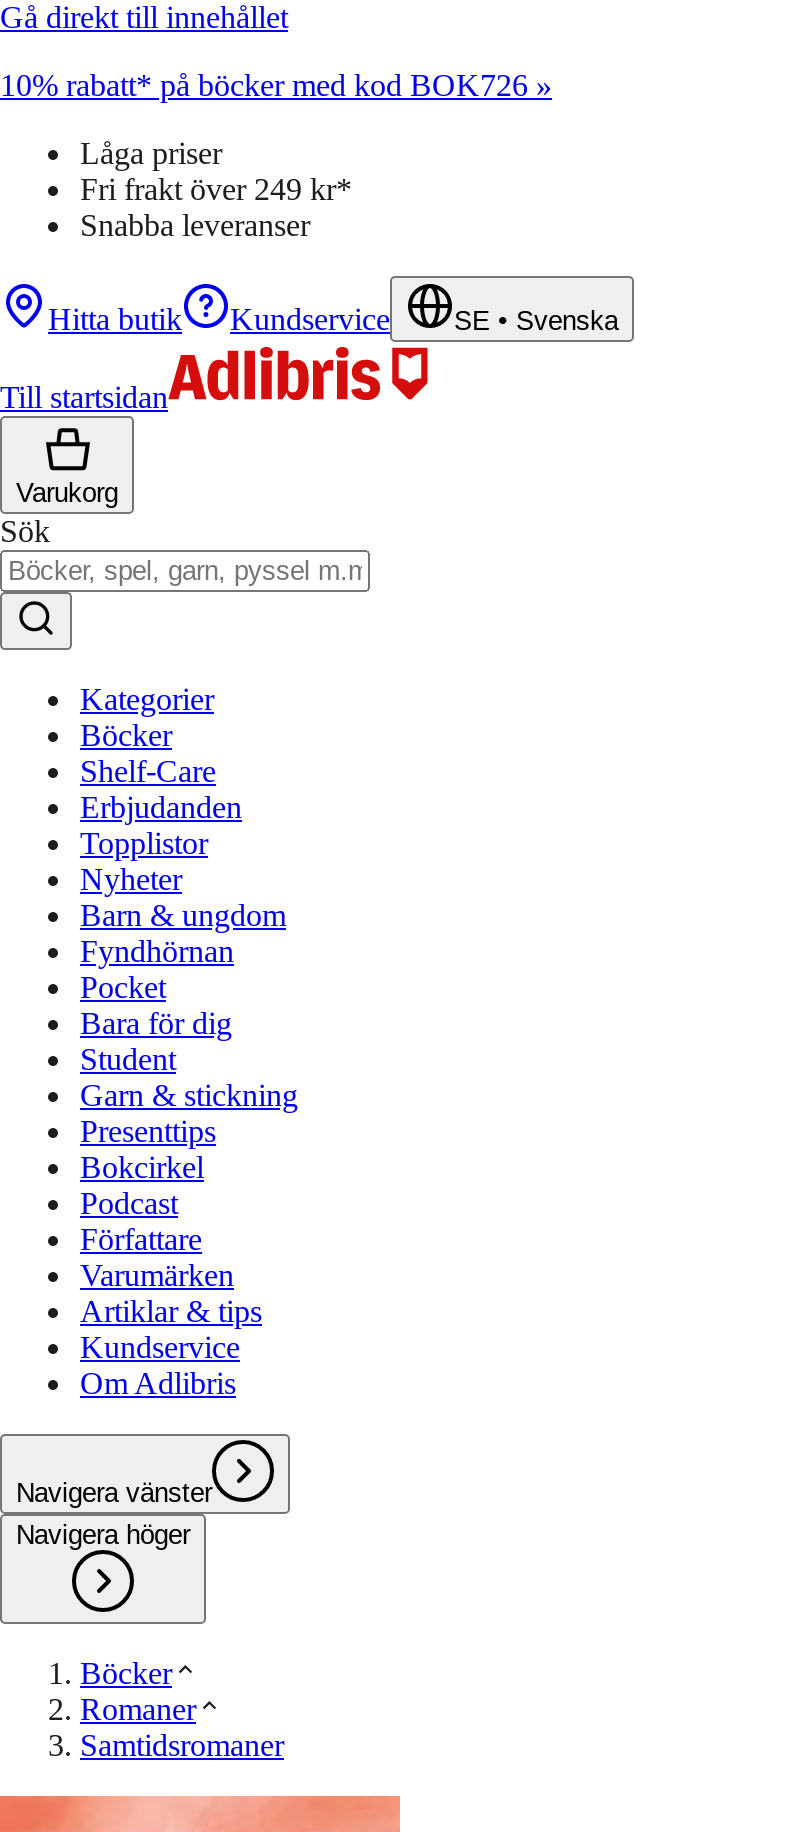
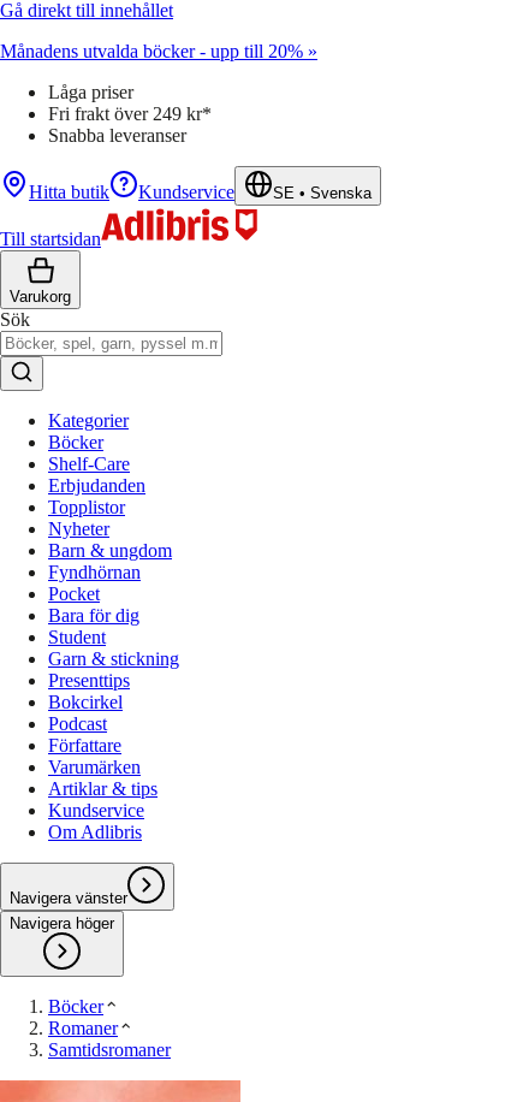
[0,68,552,102] 10% rabatt* på böcker med kod BOK726 » -> [0,41,317,61] Månadens utvalda böcker - upp till 20% »

